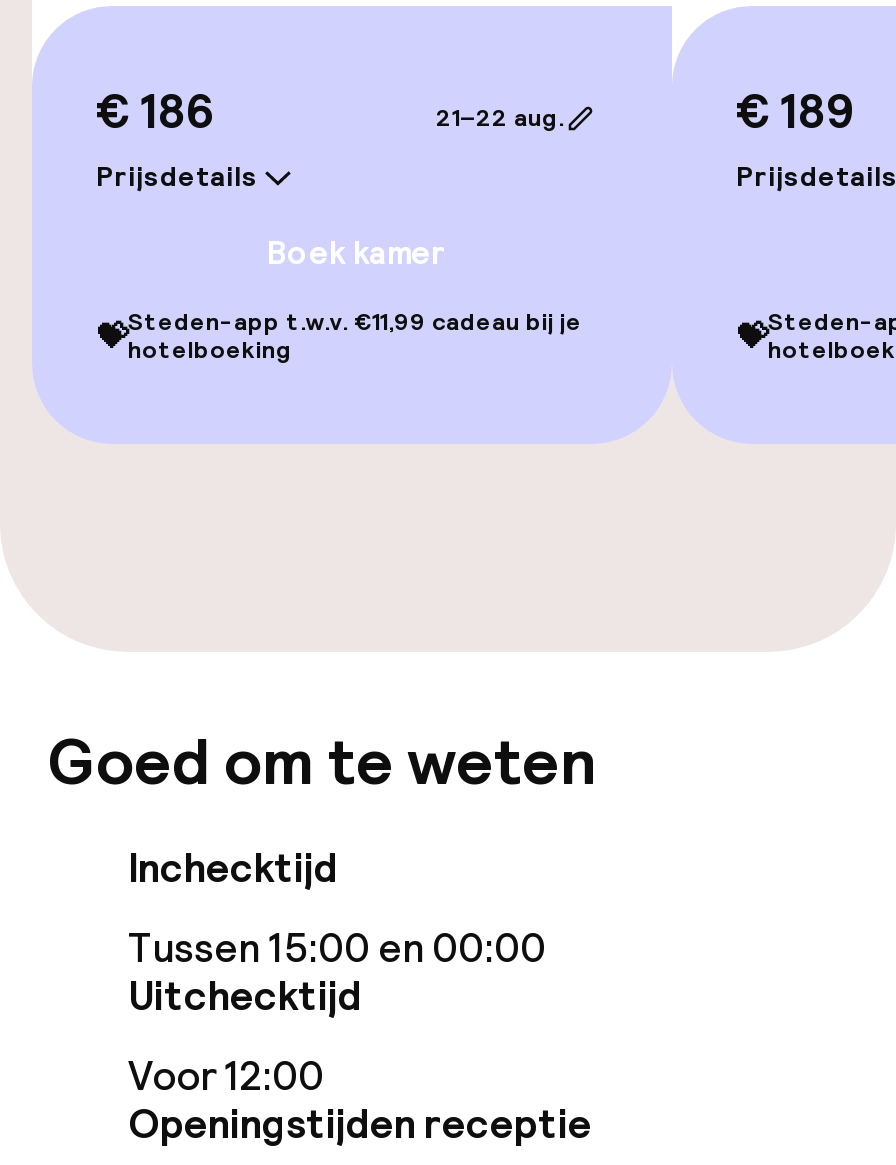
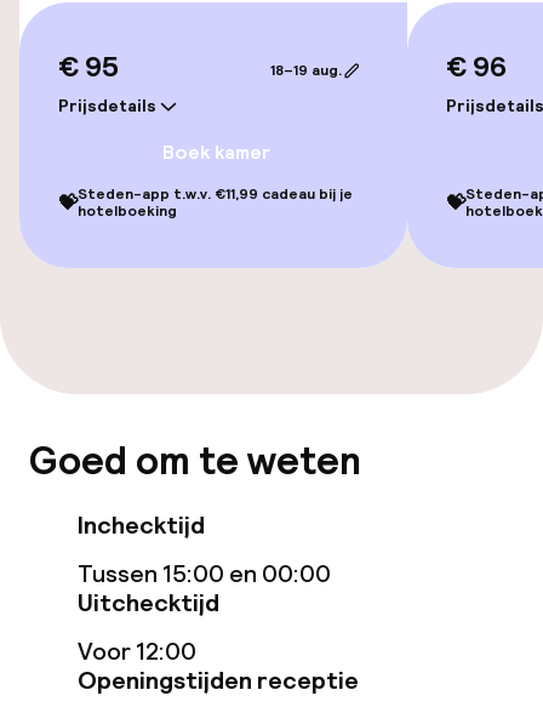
[96,80,214,142] € 186 -> [58,47,119,85] € 95
[736,80,854,142] € 189 -> [446,47,507,85] € 96
[436,102,564,134] 21–22 aug. -> [270,61,342,80] 18–19 aug.

